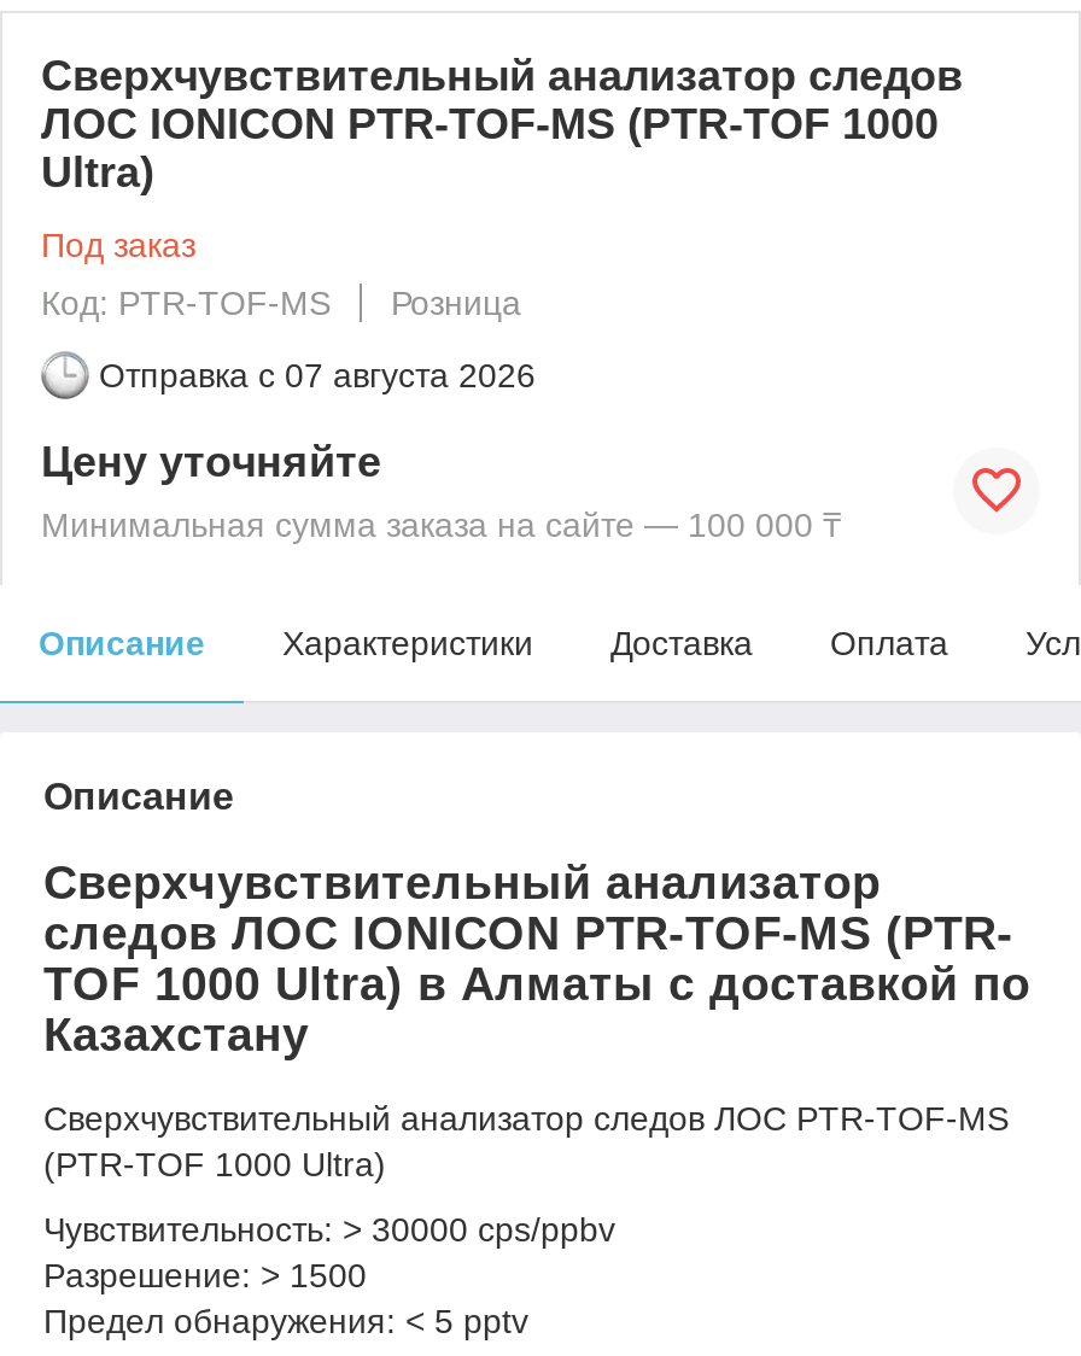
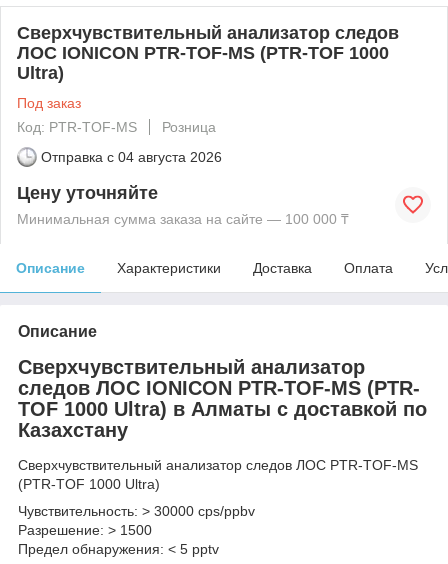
[99,355,536,394] Отправка с 07 августа 2026 -> [41,149,222,165] Отправка с 04 августа 2026

